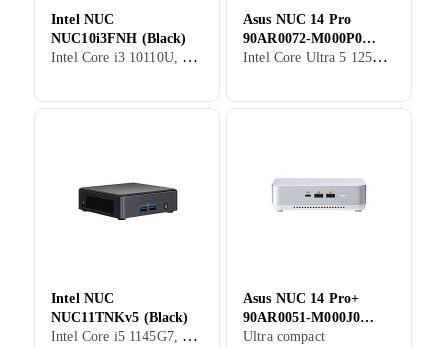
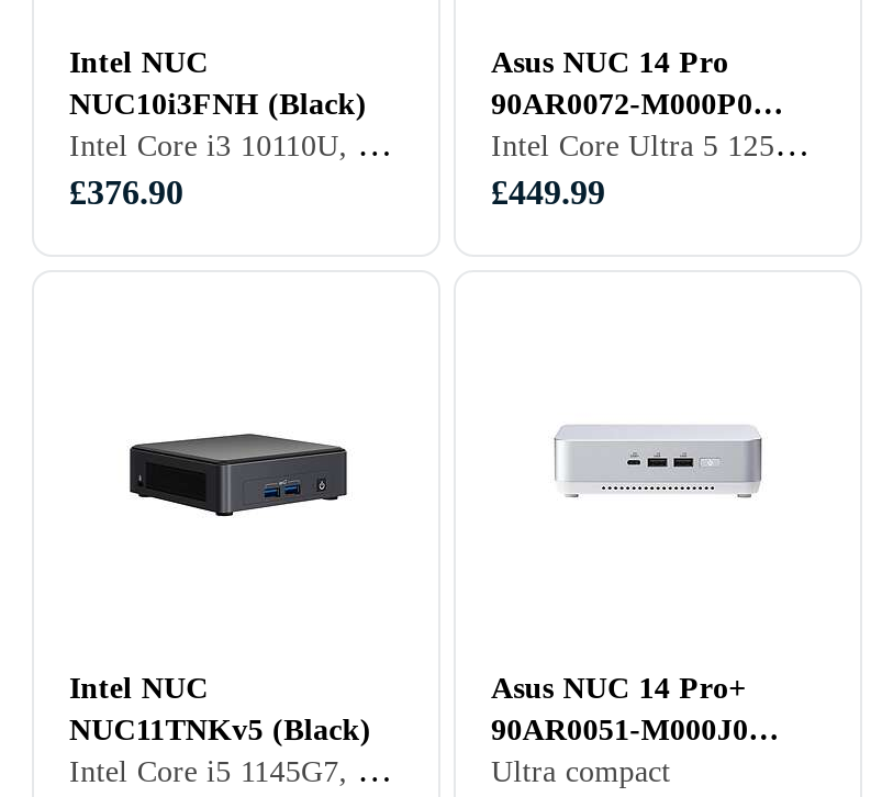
none -> [69,173,183,211] £376.90
none -> [491,173,605,211] £449.99

